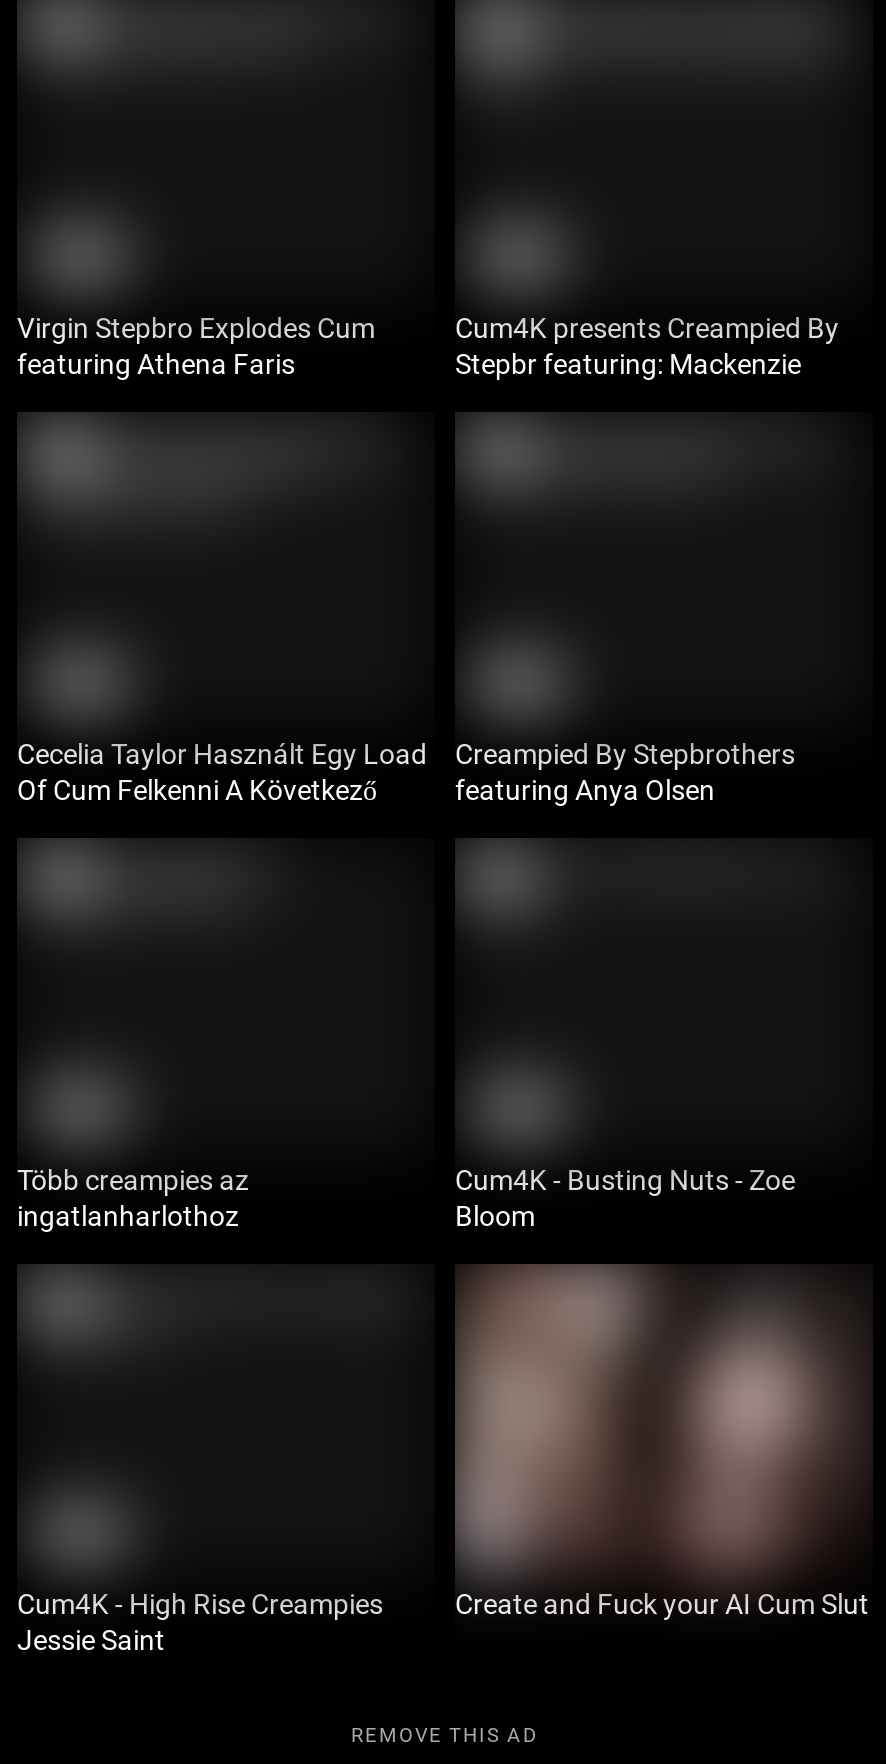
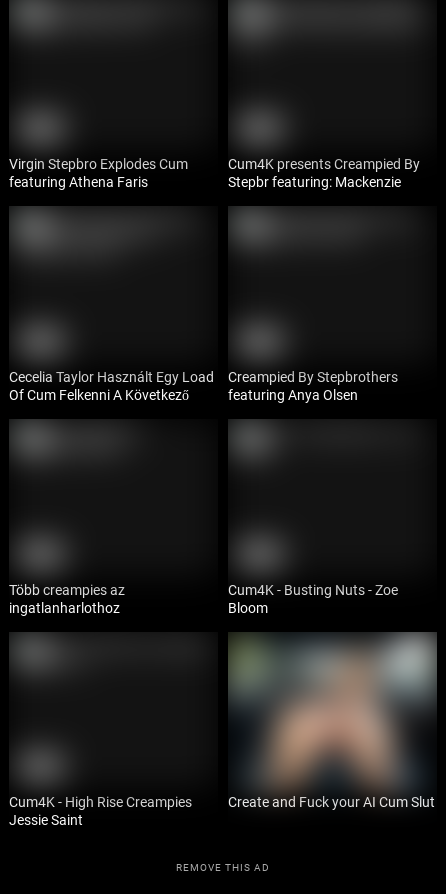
[453,1264,871,1584] [image] -> [228,632,437,792] [image]

